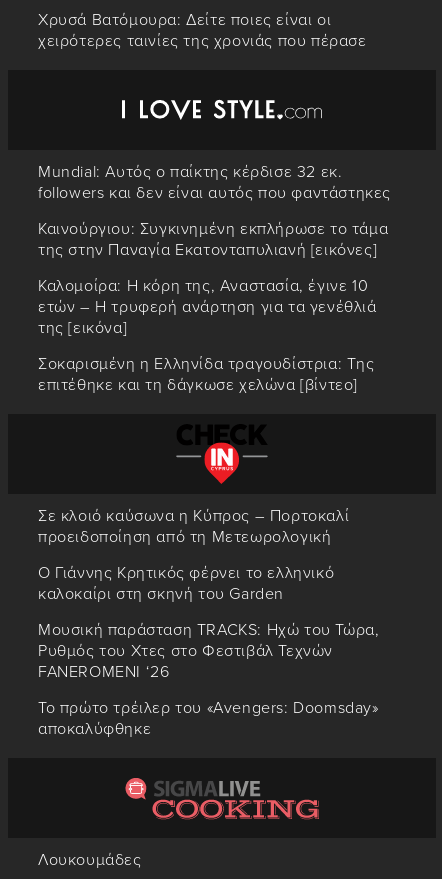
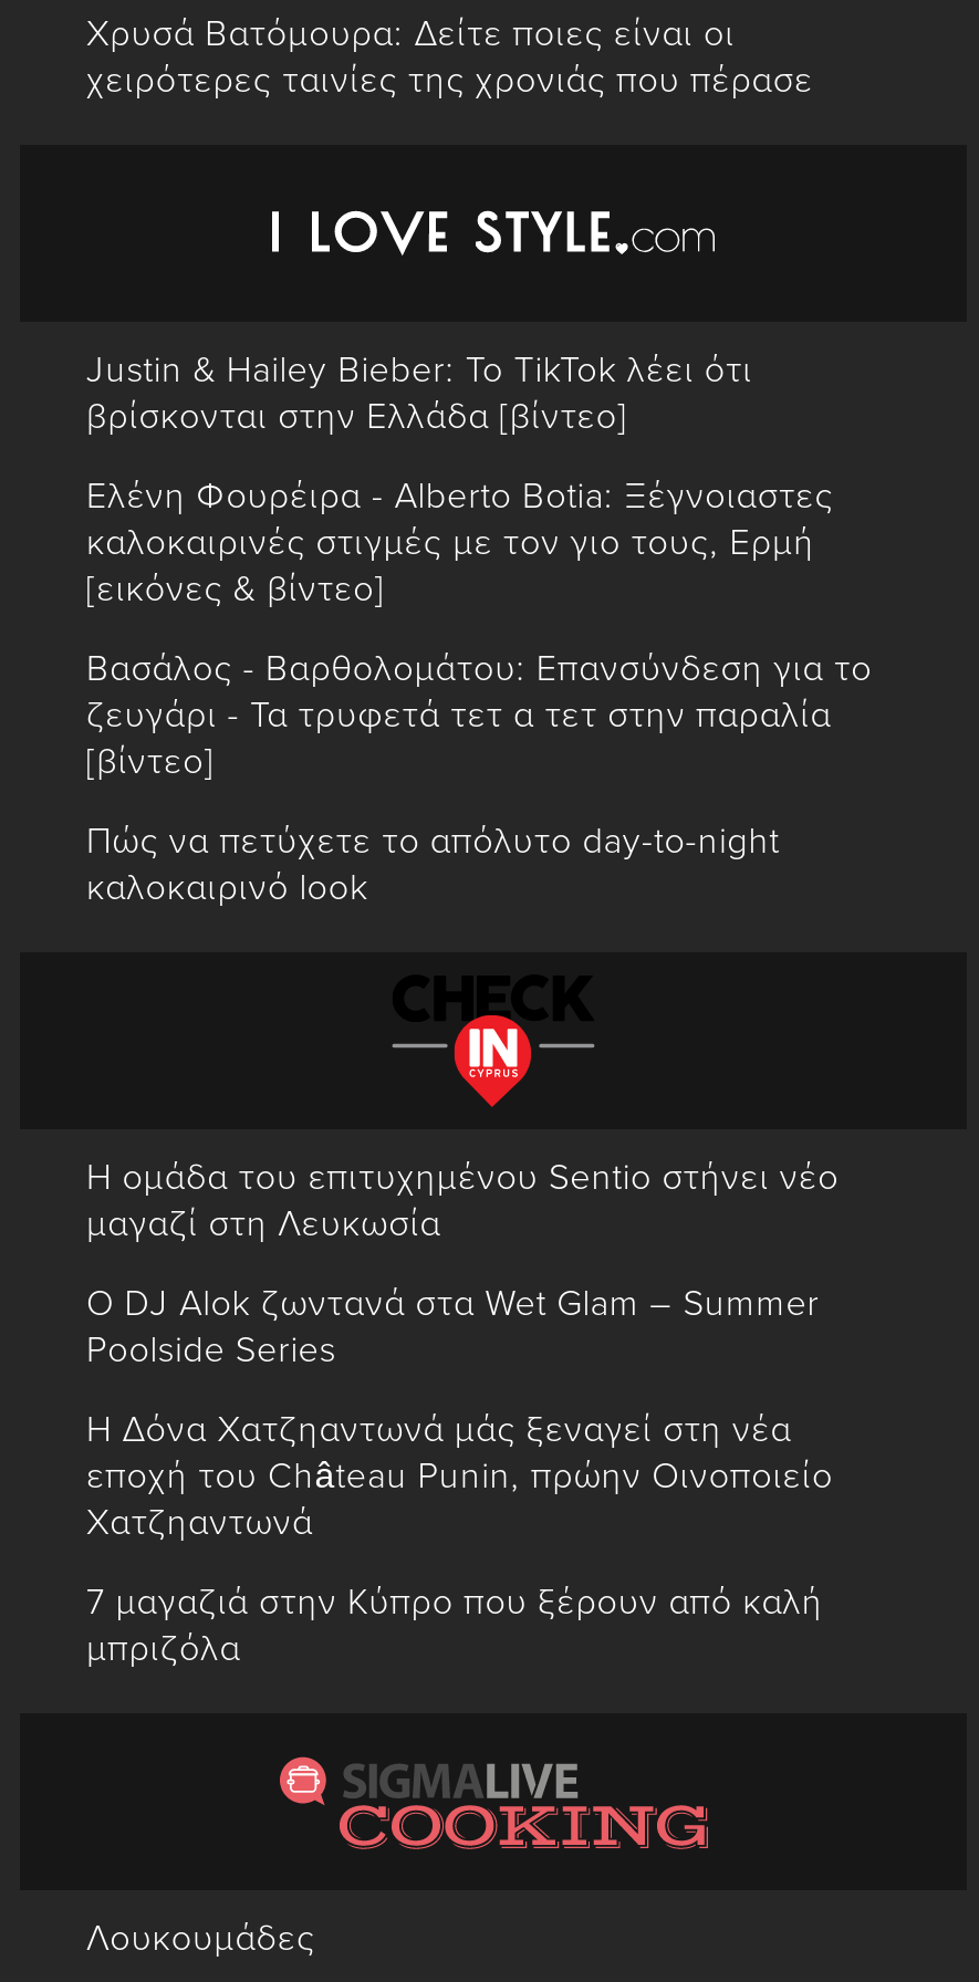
[38,162,391,203] Mundial: Aυτός ο παίκτης κέρδισε 32 εκ. | followers και δεν είναι αυτός που φαντάστηκες -> [86,348,753,438] Justin & Hailey Bieber: Το TikTok λέει ότι | βρίσκονται στην Ελλάδα [βίντεο]
[38,219,388,260] Καινούργιου: Συγκινημένη εκπλήρωσε το τάμα | της στην Παναγία Εκατονταπυλιανή [εικόνες] -> [86,474,834,611] Ελένη Φουρέιρα - Alberto Botia: Ξέγνοιαστες | καλοκαιρινές στιγμές με τον γιο τους, Ερμή | [εικόνες & βίντεο]
[38,276,377,338] Καλομοίρα: Η κόρη της, Αναστασία, έγινε 10 | ετών – Η τρυφερή ανάρτηση για τα γενέθλιά | της [εικόνα] -> [86,646,872,784] Bασάλος - Βαρθολομάτου: Επανσύνδεση για το | ζευγάρι - Τα τρυφετά τετ α τετ στην παραλία | [βίντεο]
[38,354,375,395] Σοκαρισμένη η Ελληνίδα τραγουδίστρια: Της | επιτέθηκε και τη δάγκωσε χελώνα [βίντεο] -> [86,819,780,910] Πώς να πετύχετε το απόλυτο day-to-night | καλοκαιρινό look
[38,506,349,547] Σε κλοιό καύσωνα η Κύπρος – Πορτοκαλί | προειδοποίηση από τη Μετεωρολογική -> [86,1155,839,1246] Η ομάδα του επιτυχημένου Sentio στήνει νέο | μαγαζί στη Λευκωσία
[38,563,334,604] Ο Γιάννης Κρητικός φέρνει το ελληνικό | καλοκαίρι στη σκηνή του Garden -> [86,1281,819,1372] Ο DJ Alok ζωντανά στα Wet Glam – Summer | Poolside Series
[38,620,379,682] Mουσική παράσταση TRACKS: Ηχώ του Τώρα, | Ρυθμός του Χτες στο Φεστιβάλ Τεχνών | FANEROMENI ‘26 -> [86,1407,833,1544] Η Δόνα Χατζηαντωνά μάς ξεναγεί στη νέα | εποχή του Château Punin, πρώην Οινοποιείο | Χατζηαντωνά
[38,698,379,739] Το πρώτο τρέιλερ του «Avengers: Doomsday» | αποκαλύφθηκε -> [86,1580,823,1671] 7 μαγαζιά στην Κύπρο που ξέρουν από καλή | μπριζόλα

